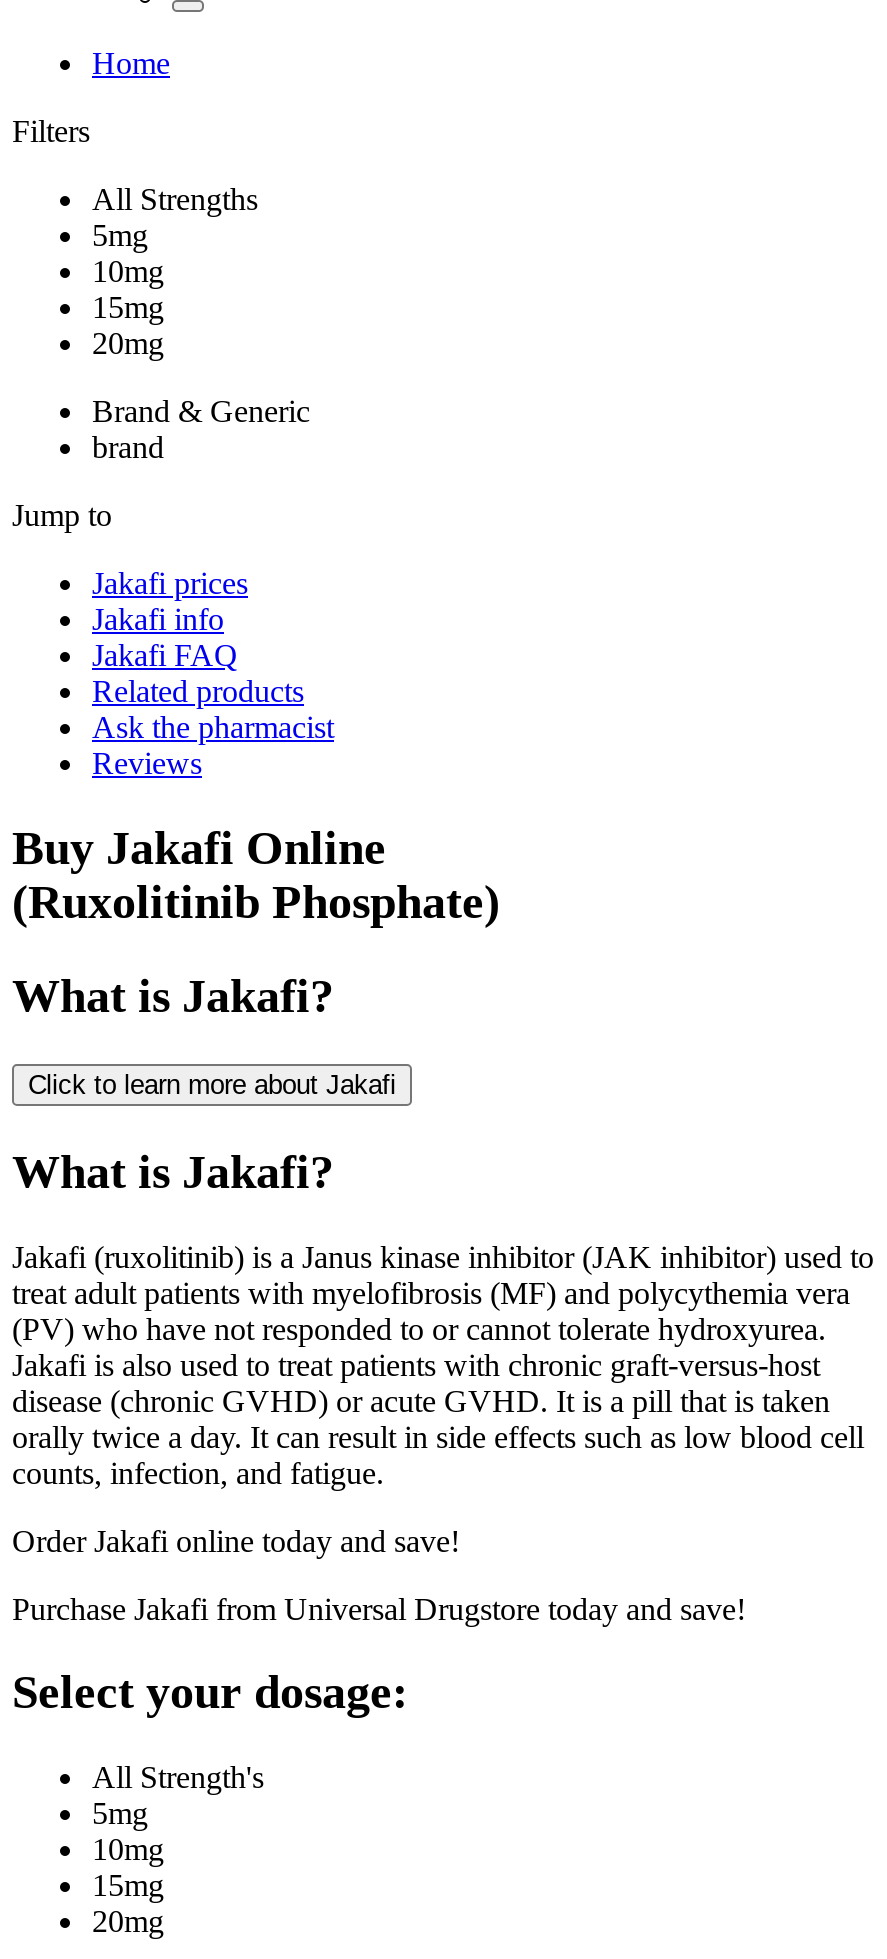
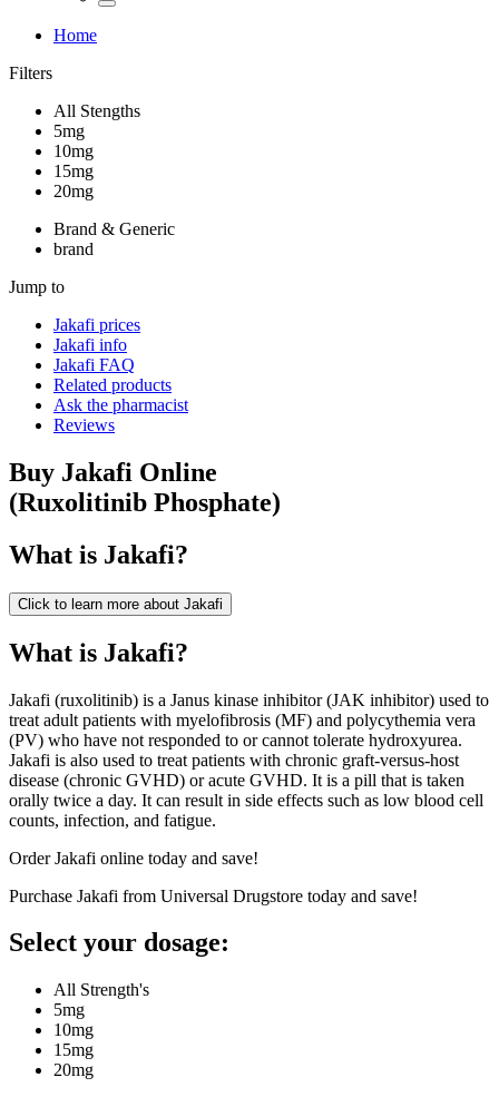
[92,182,258,216] All Strengths -> [53,101,140,120] All Stengths

